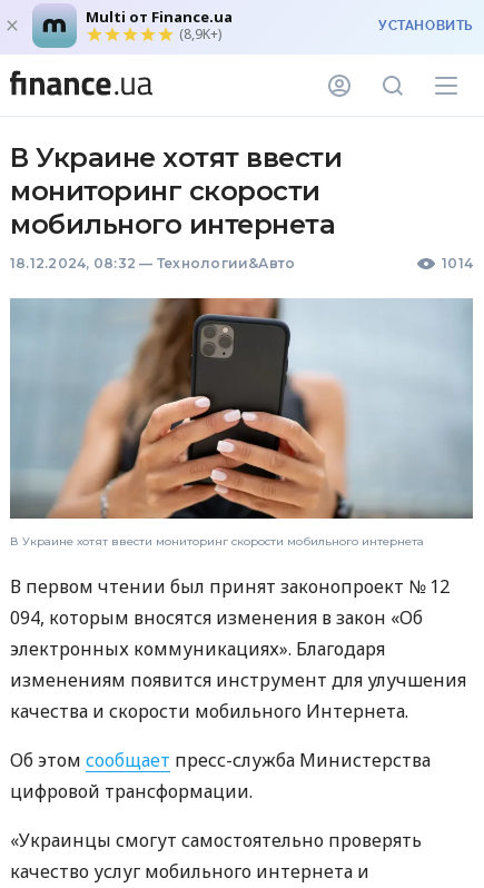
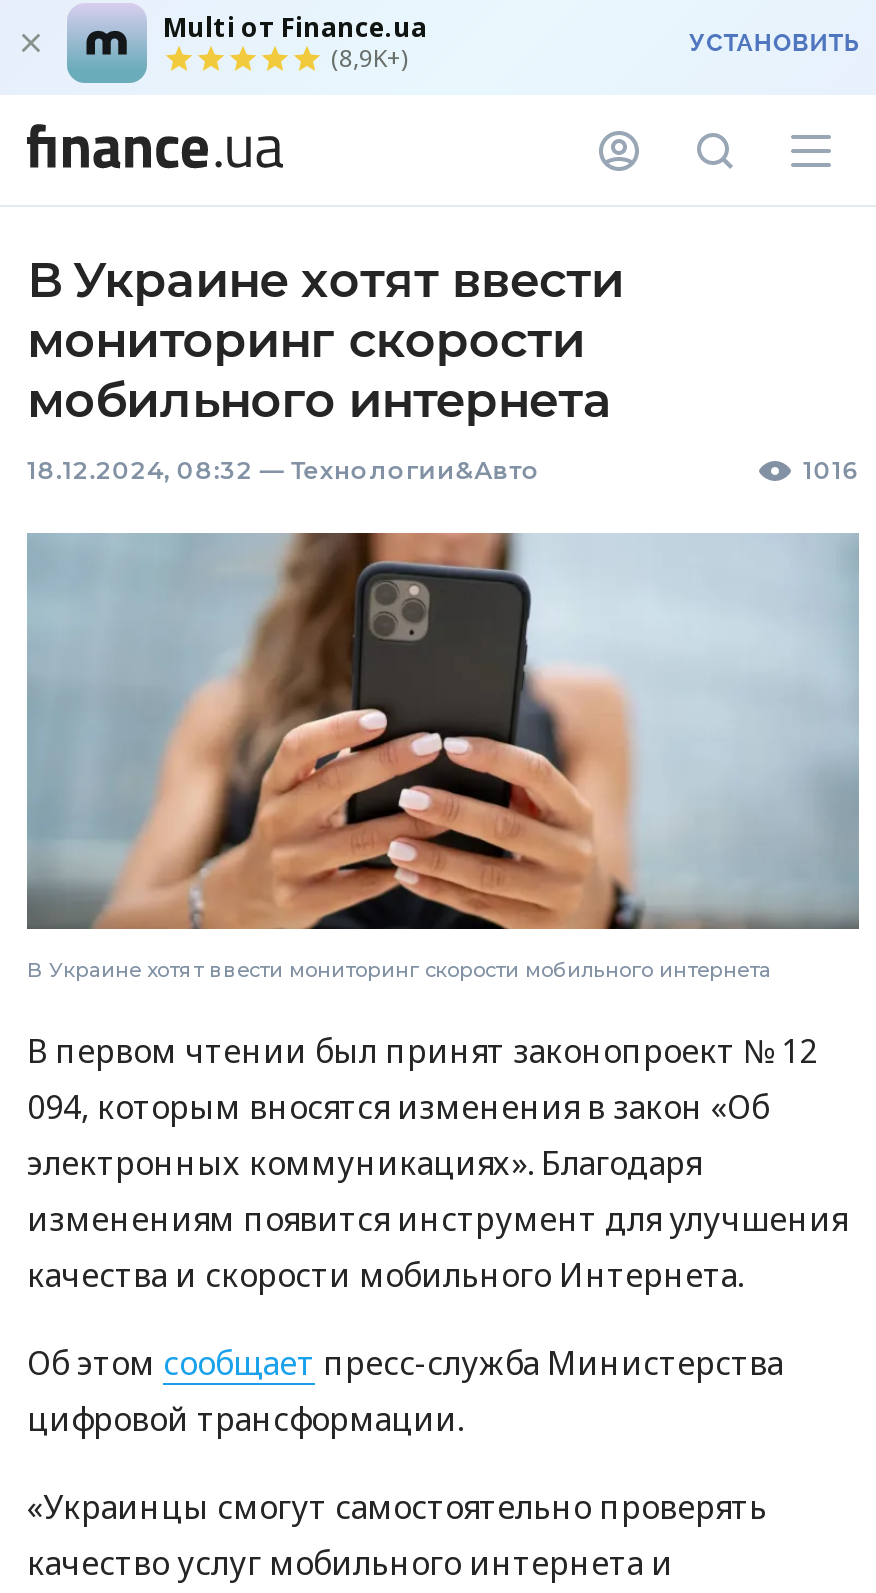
[442,255,473,272] 1014 -> [803,455,859,485] 1016

